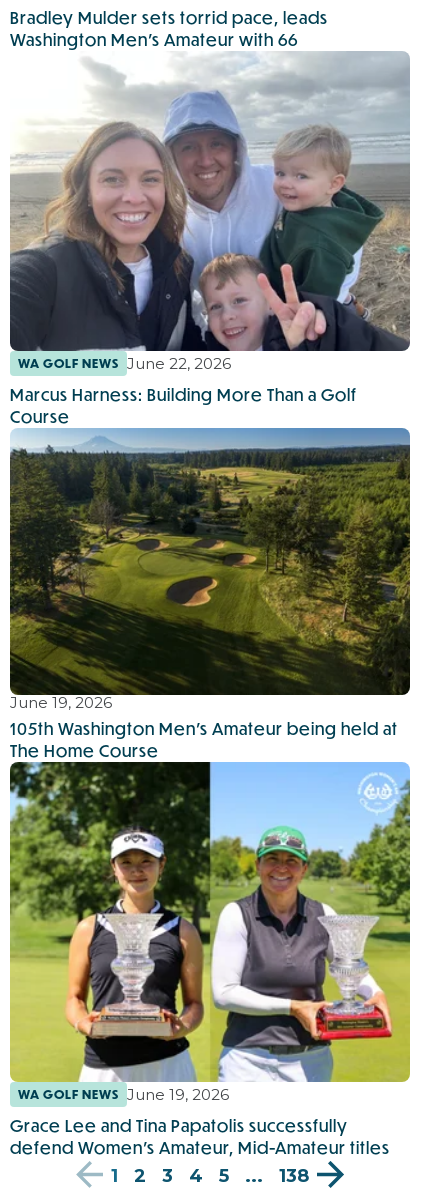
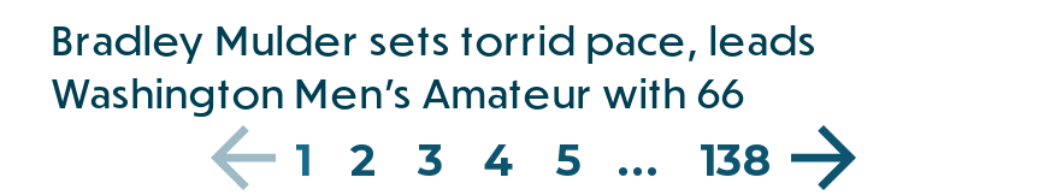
[9,51,411,428] [image] | WA GOLF NEWS June 22, 2026 | Marcus Harness: Building More Than a Golf | Course -> none
[9,427,411,762] [image] | June 19, 2026 | 105th Washington Men's Amateur being held at | The Home Course -> none
[9,761,411,1159] [image] | WA GOLF NEWS June 19, 2026 | Grace Lee and Tina Papatolis successfully | defend Women’s Amateur, Mid-Amateur titles -> none

